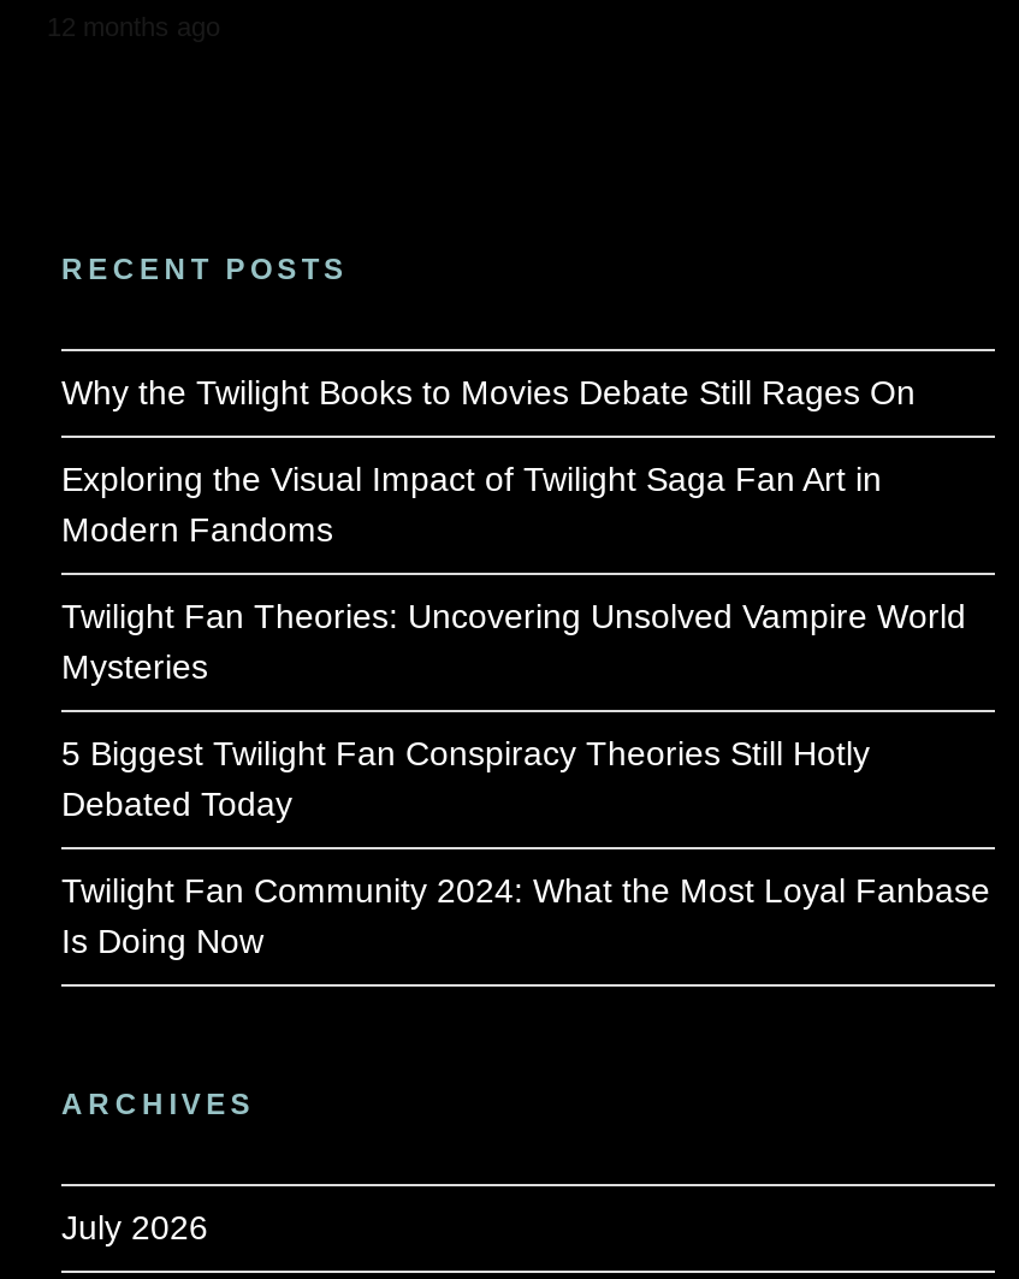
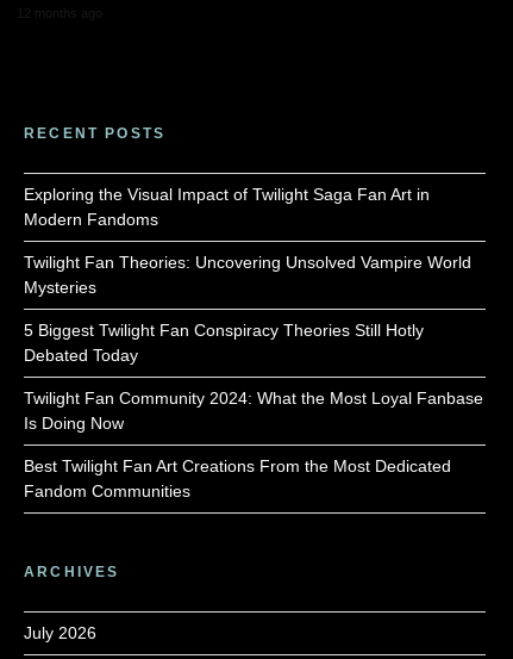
[61,373,916,411] Why the Twilight Books to Movies Debate Still Rages On -> none
moved [61,459,990,960] -> [24,184,483,432]: Exploring the Visual Impact of Twilight Saga Fan Art in | Modern Fandoms | Twilight Fan Theories: Uncovering Unsolved Vampire World | Mysteries | 5 Biggest Twilight Fan Conspiracy Theories Still Hotly | Debated Today | Twilight Fan Community 2024: What the Most Loyal Fanbase | Is Doing Now
none -> [24,456,451,500] Best Twilight Fan Art Creations From the Most Dedicated | Fandom Communities

